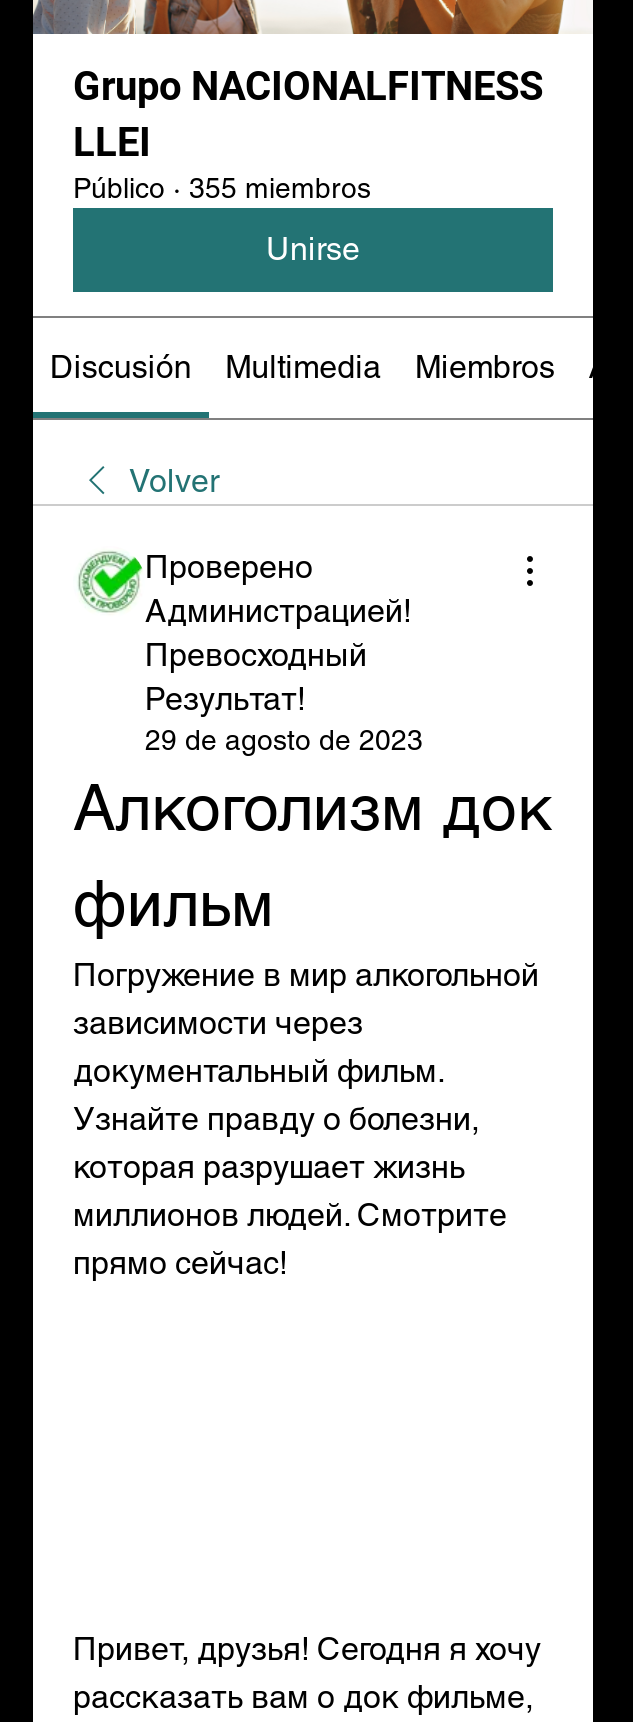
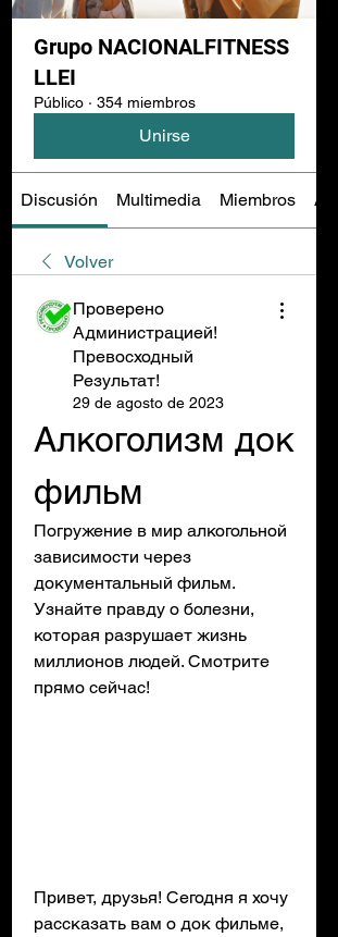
[73,172,371,204] Público · 355 miembros -> [34,94,196,111] Público · 354 miembros

